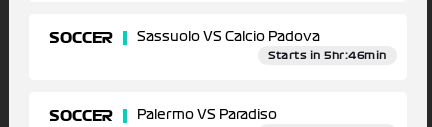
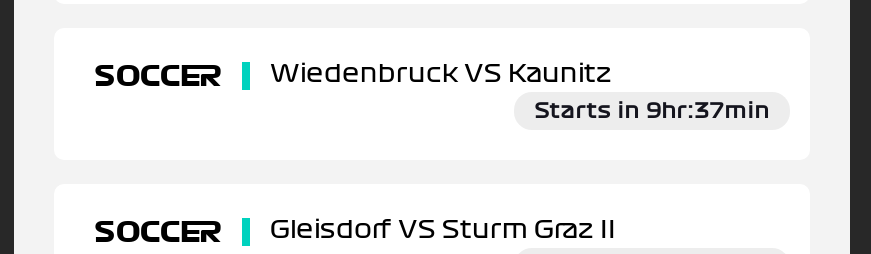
[137,31,320,43] Sassuolo VS Calcio Padova -> [270,62,612,86] Wiedenbruck VS Kaunitz
[268,50,387,61] Starts in 5hr:46min -> [534,100,770,122] Starts in 9hr:37min
[137,109,277,121] Palermo VS Paradiso -> [270,218,616,242] Gleisdorf VS Sturm Graz II

